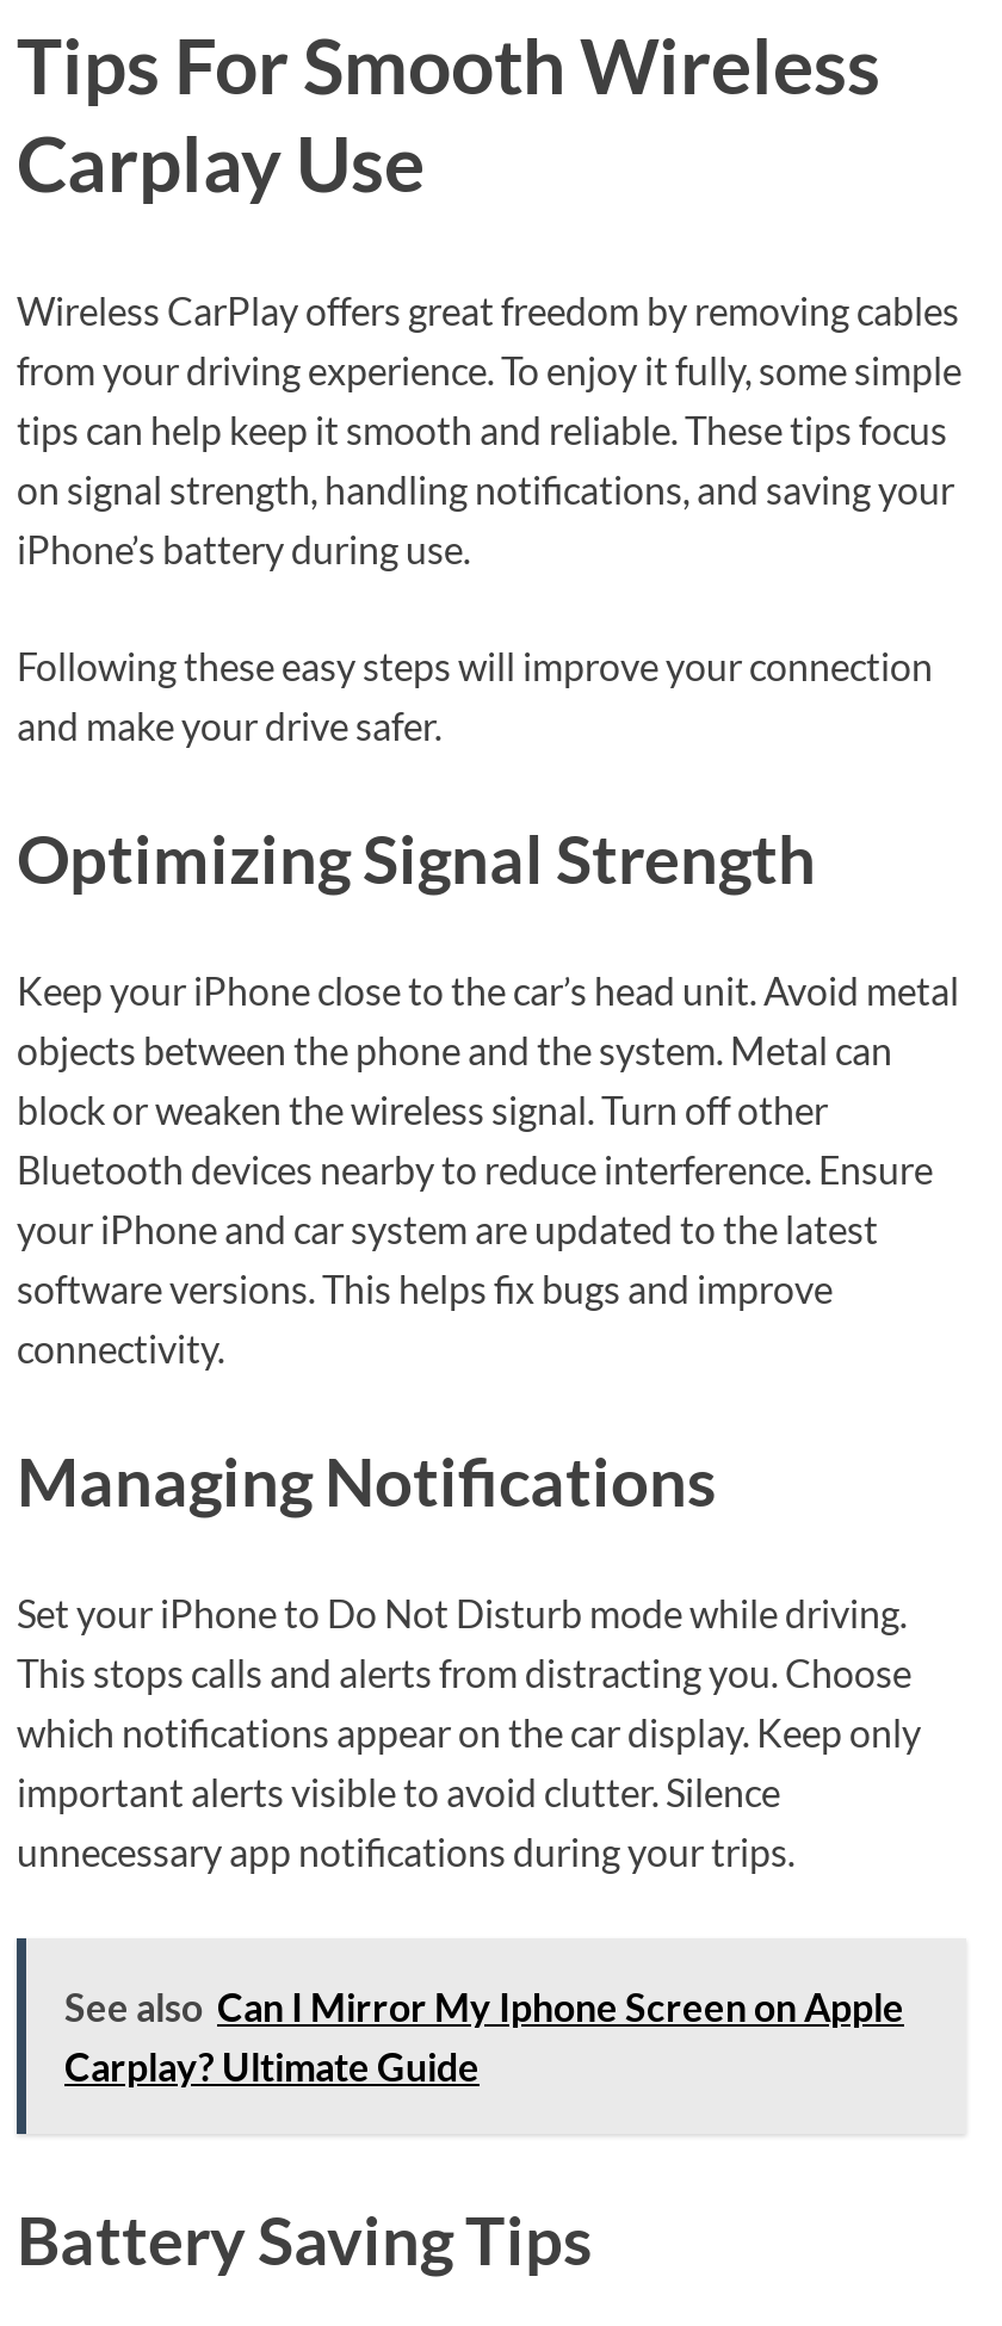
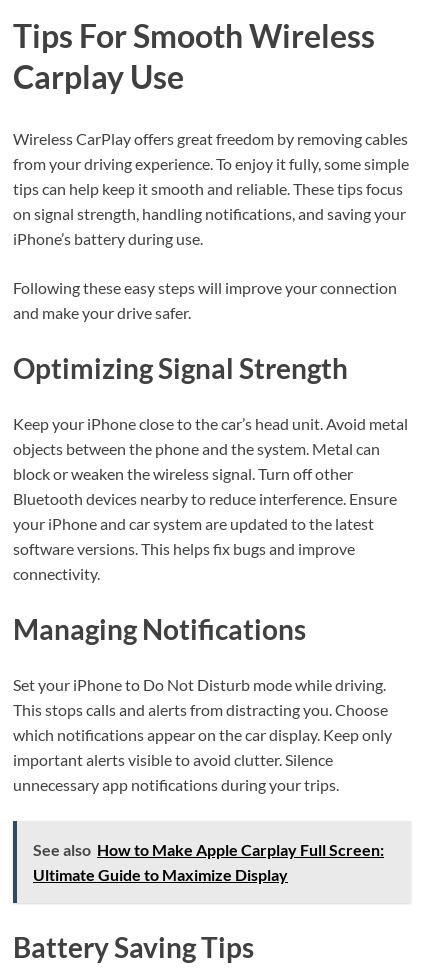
[64,1985,904,2090] See also Can I Mirror My Iphone Screen on Apple | Carplay? Ultimate Guide -> [33,840,384,884] See also How to Make Apple Carplay Full Screen: | Ultimate Guide to Maximize Display

